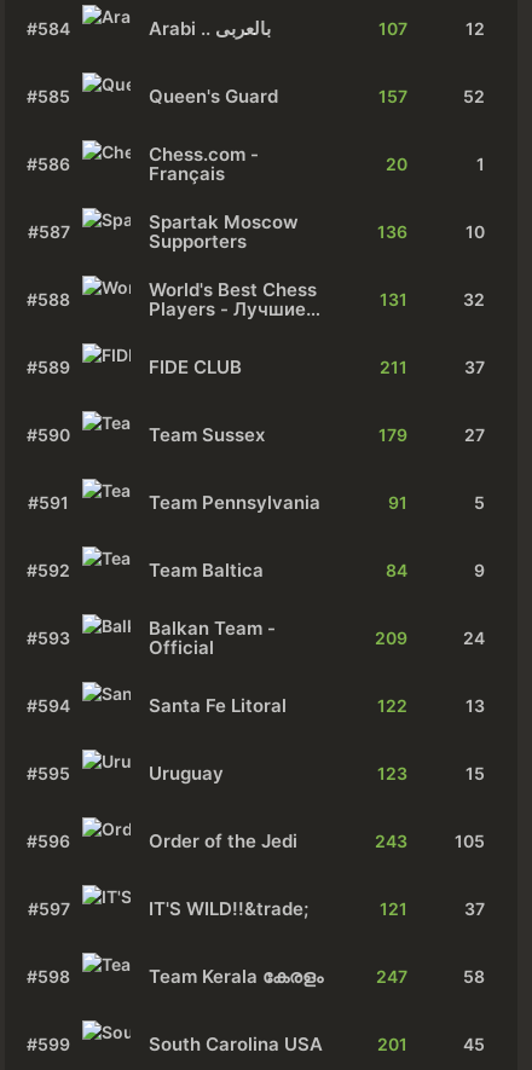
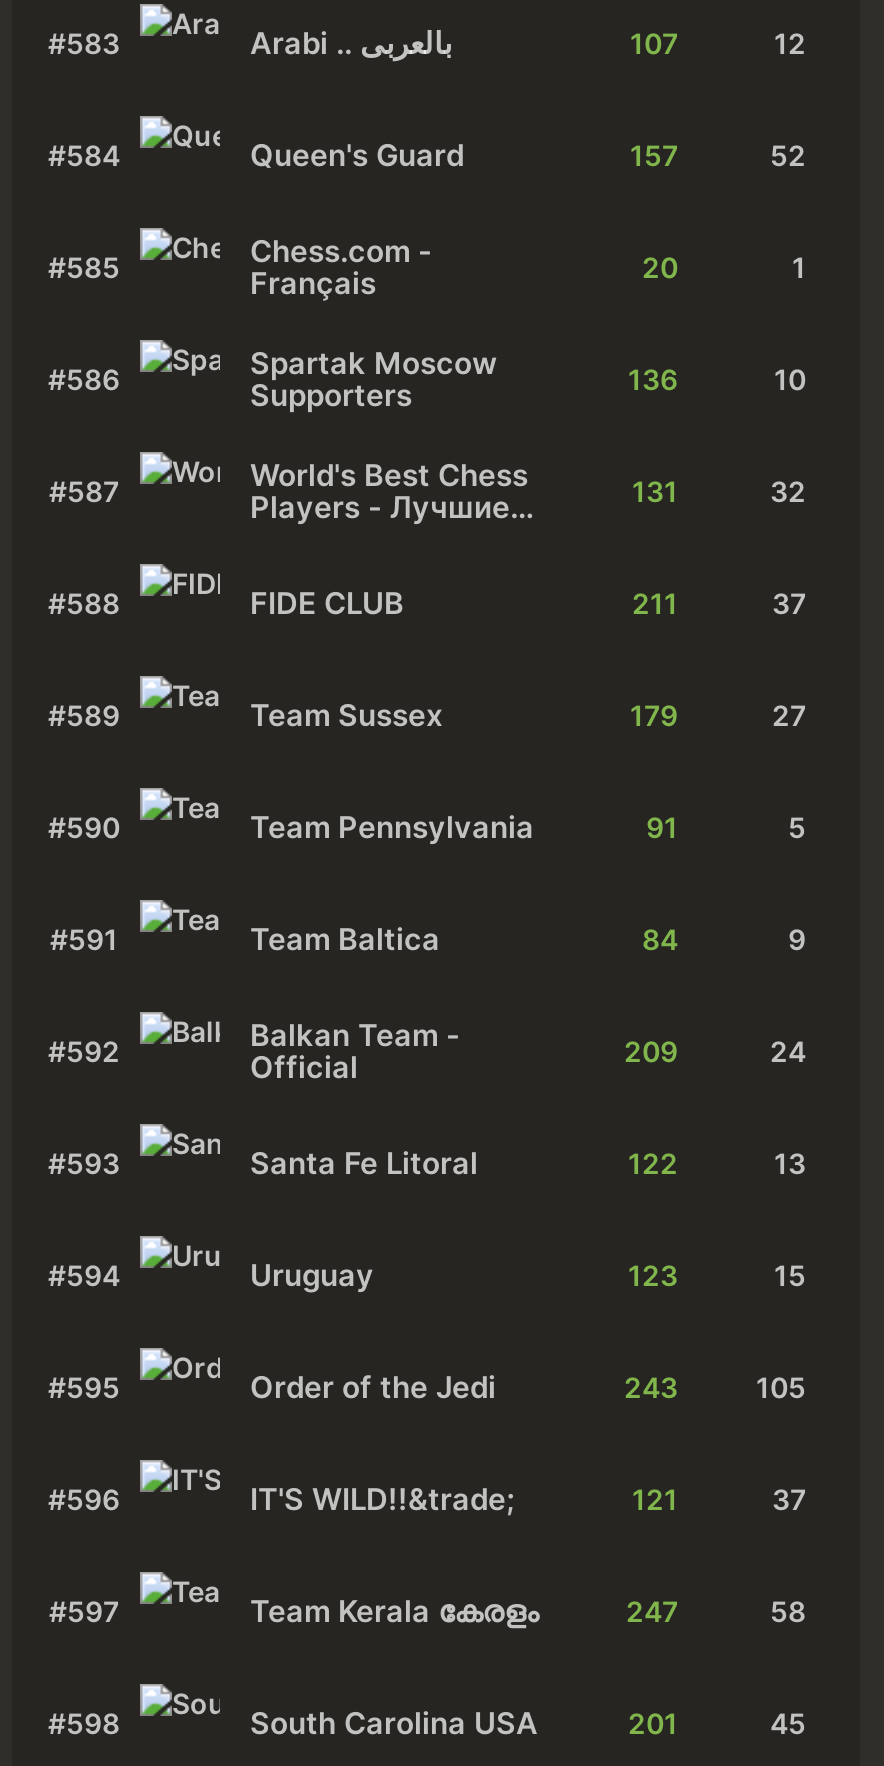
[27,18,70,39] #584 -> [48,26,120,60] #583
[27,86,70,106] #585 -> [48,138,120,172] #584
[27,154,70,174] #586 -> [48,250,120,284] #585
[27,221,70,242] #587 -> [48,362,120,396] #586
[27,289,70,310] #588 -> [49,474,119,508] #587
[27,357,70,377] #589 -> [48,586,120,620] #588
[27,424,70,445] #590 -> [48,698,120,732] #589
[28,492,69,513] #591 -> [48,810,120,844] #590
[27,560,70,580] #592 -> [50,922,118,956] #591
[27,627,70,648] #593 -> [48,1034,120,1068] #592
[27,695,70,716] #594 -> [48,1146,120,1180] #593
[27,763,70,783] #595 -> [48,1258,120,1292] #594
[27,831,70,851] #596 -> [48,1370,120,1404] #595
[27,898,70,919] #597 -> [48,1482,120,1516] #596
[27,966,70,987] #598 -> [49,1594,119,1628] #597
[27,1034,70,1054] #599 -> [48,1706,120,1740] #598

